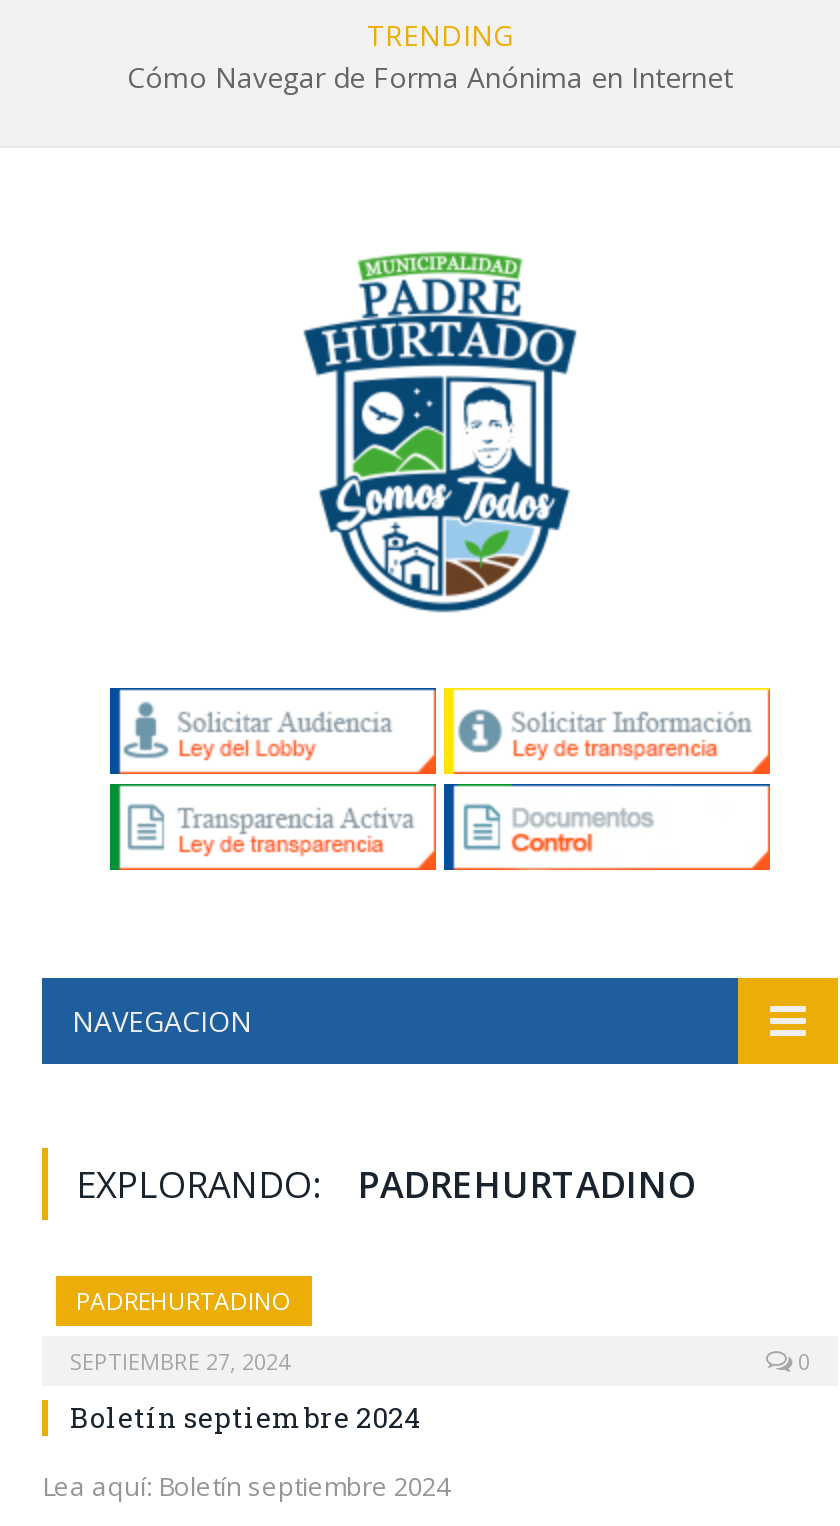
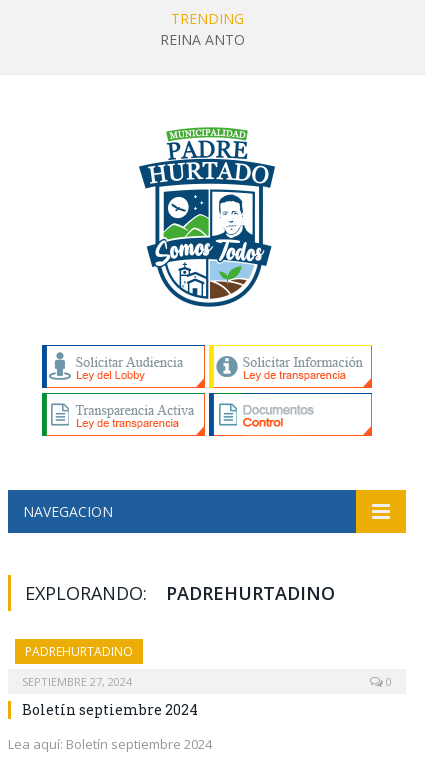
[127,58,733,96] Cómo Navegar de Forma Anónima en Internet -> [159,30,244,49] REINA ANTO

